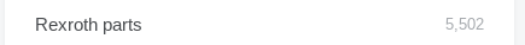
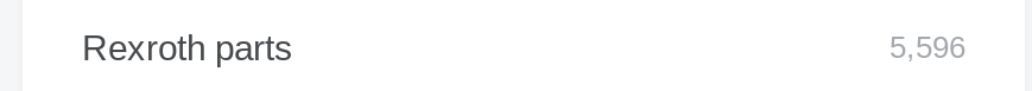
[445,15,484,33] 5,502 -> [889,30,965,65] 5,596

